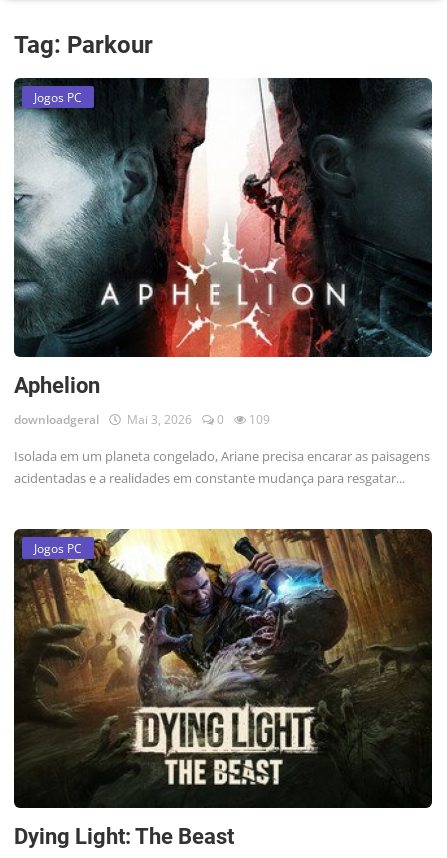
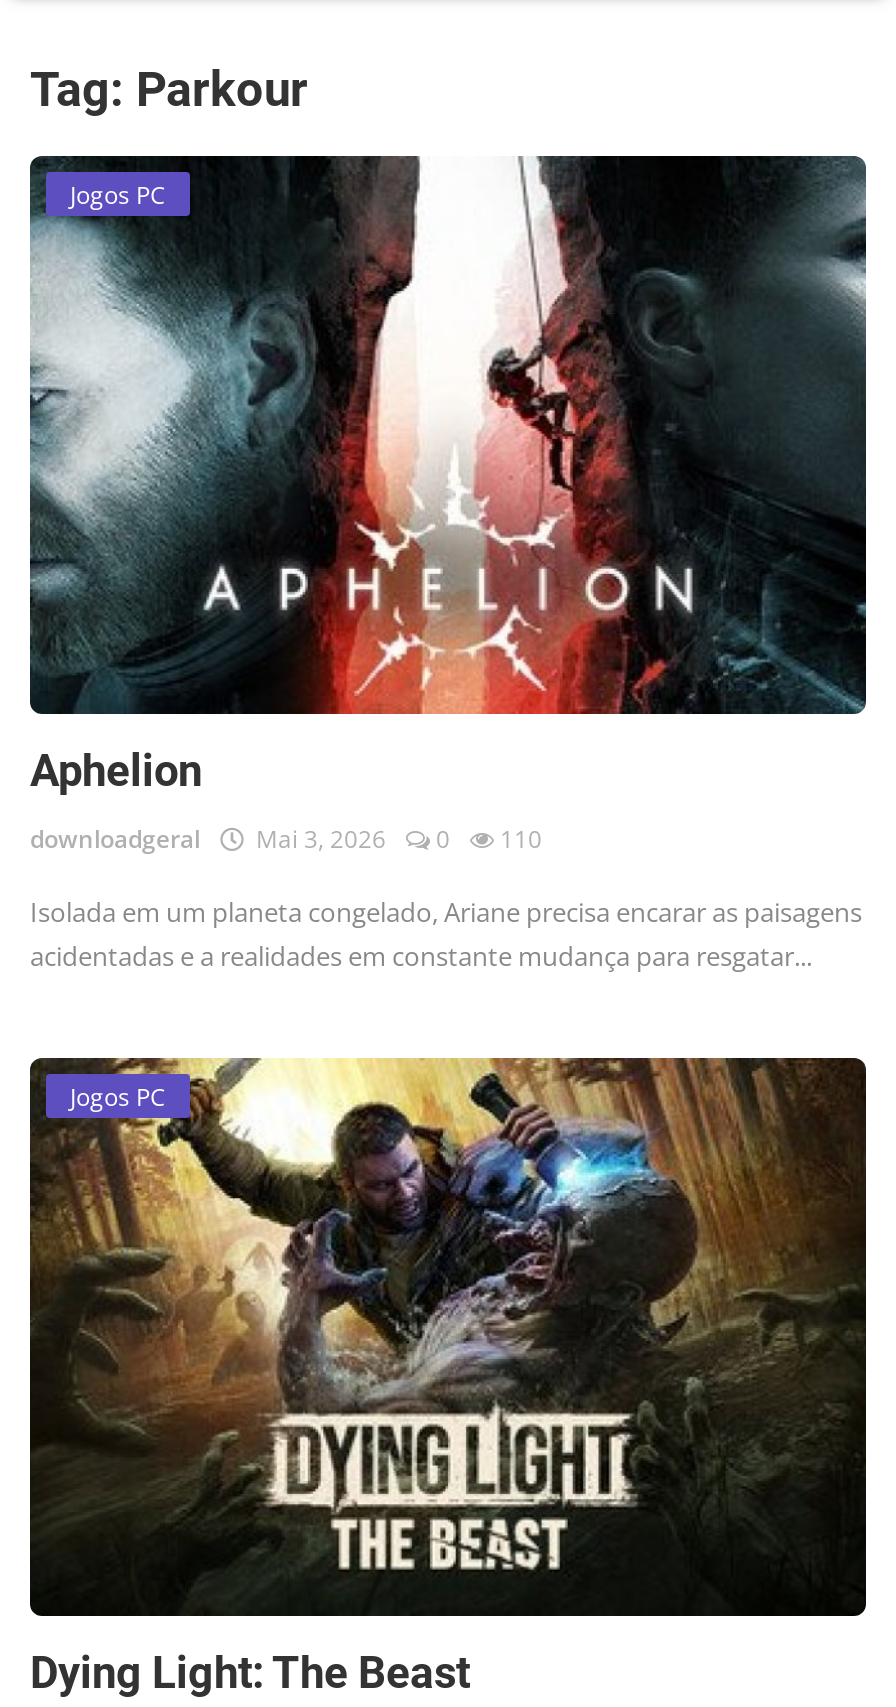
[14,411,270,428] downloadgeral Mai 3, 2026 0 109 -> [30,822,542,856] downloadgeral Mai 3, 2026 0 110

